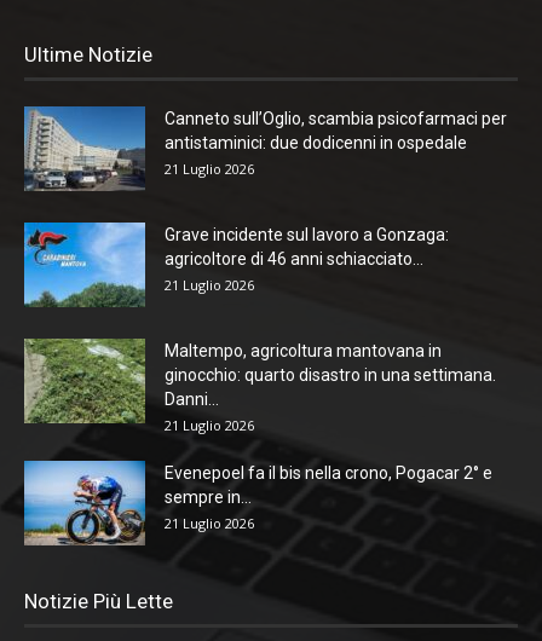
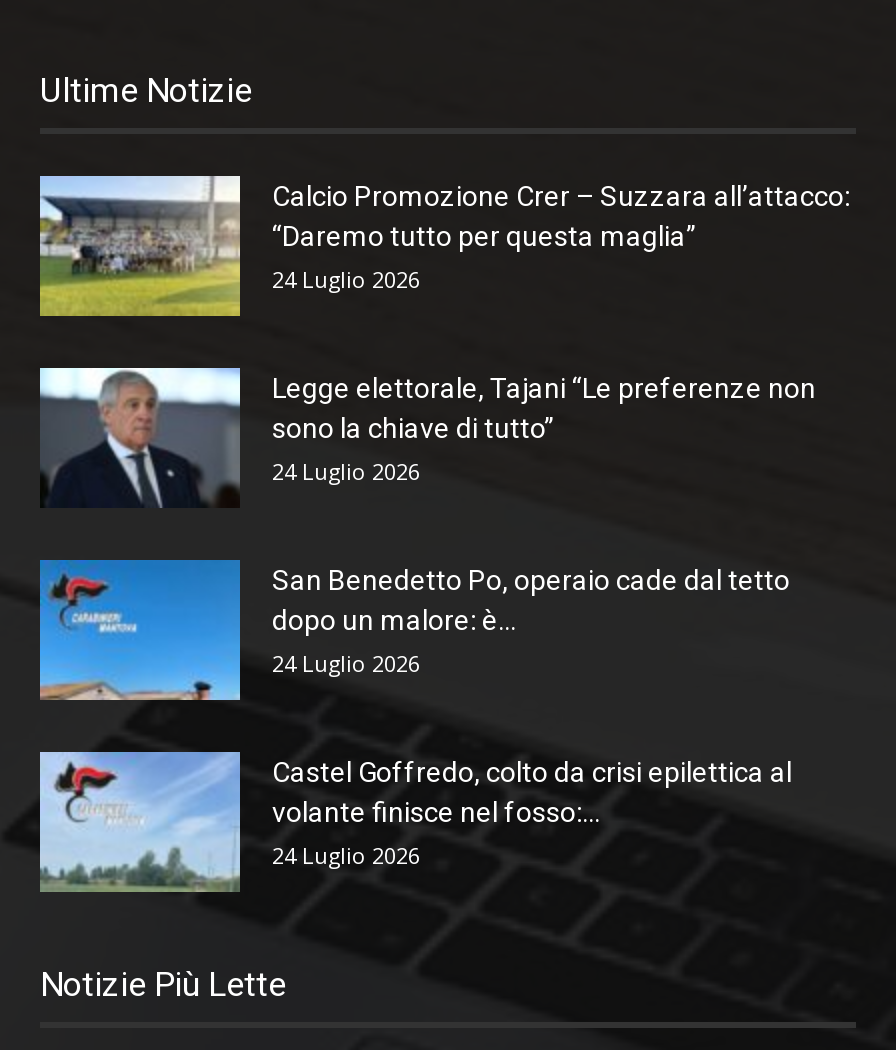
[23,105,507,191] [image] | Canneto sull’Oglio, scambia psicofarmaci per | antistaminici: due dodicenni in ospedale | 21 Luglio 2026 -> [38,174,850,318] [image] | Calcio Promozione Crer – Suzzara all’attacco: | “Daremo tutto per questa maglia” | 24 Luglio 2026
[23,221,449,307] [image] | Grave incidente sul lavoro a Gonzaga: | agricoltore di 46 anni schiacciato... | 21 Luglio 2026 -> [38,366,816,508] [image] | Legge elettorale, Tajani “Le preferenze non | sono la chiave di tutto” | 24 Luglio 2026
[23,337,496,434] [image] | Maltempo, agricoltura mantovana in | ginocchio: quarto disastro in una settimana. | Danni... | 21 Luglio 2026 -> [38,558,790,702] [image] | San Benedetto Po, operaio cade dal tetto | dopo un malore: è... | 24 Luglio 2026
[23,460,492,545] [image] | Evenepoel fa il bis nella crono, Pogacar 2° e | sempre in... | 21 Luglio 2026 -> [38,750,792,892] [image] | Castel Goffredo, colto da crisi epilettica al | volante finisce nel fosso:... | 24 Luglio 2026

